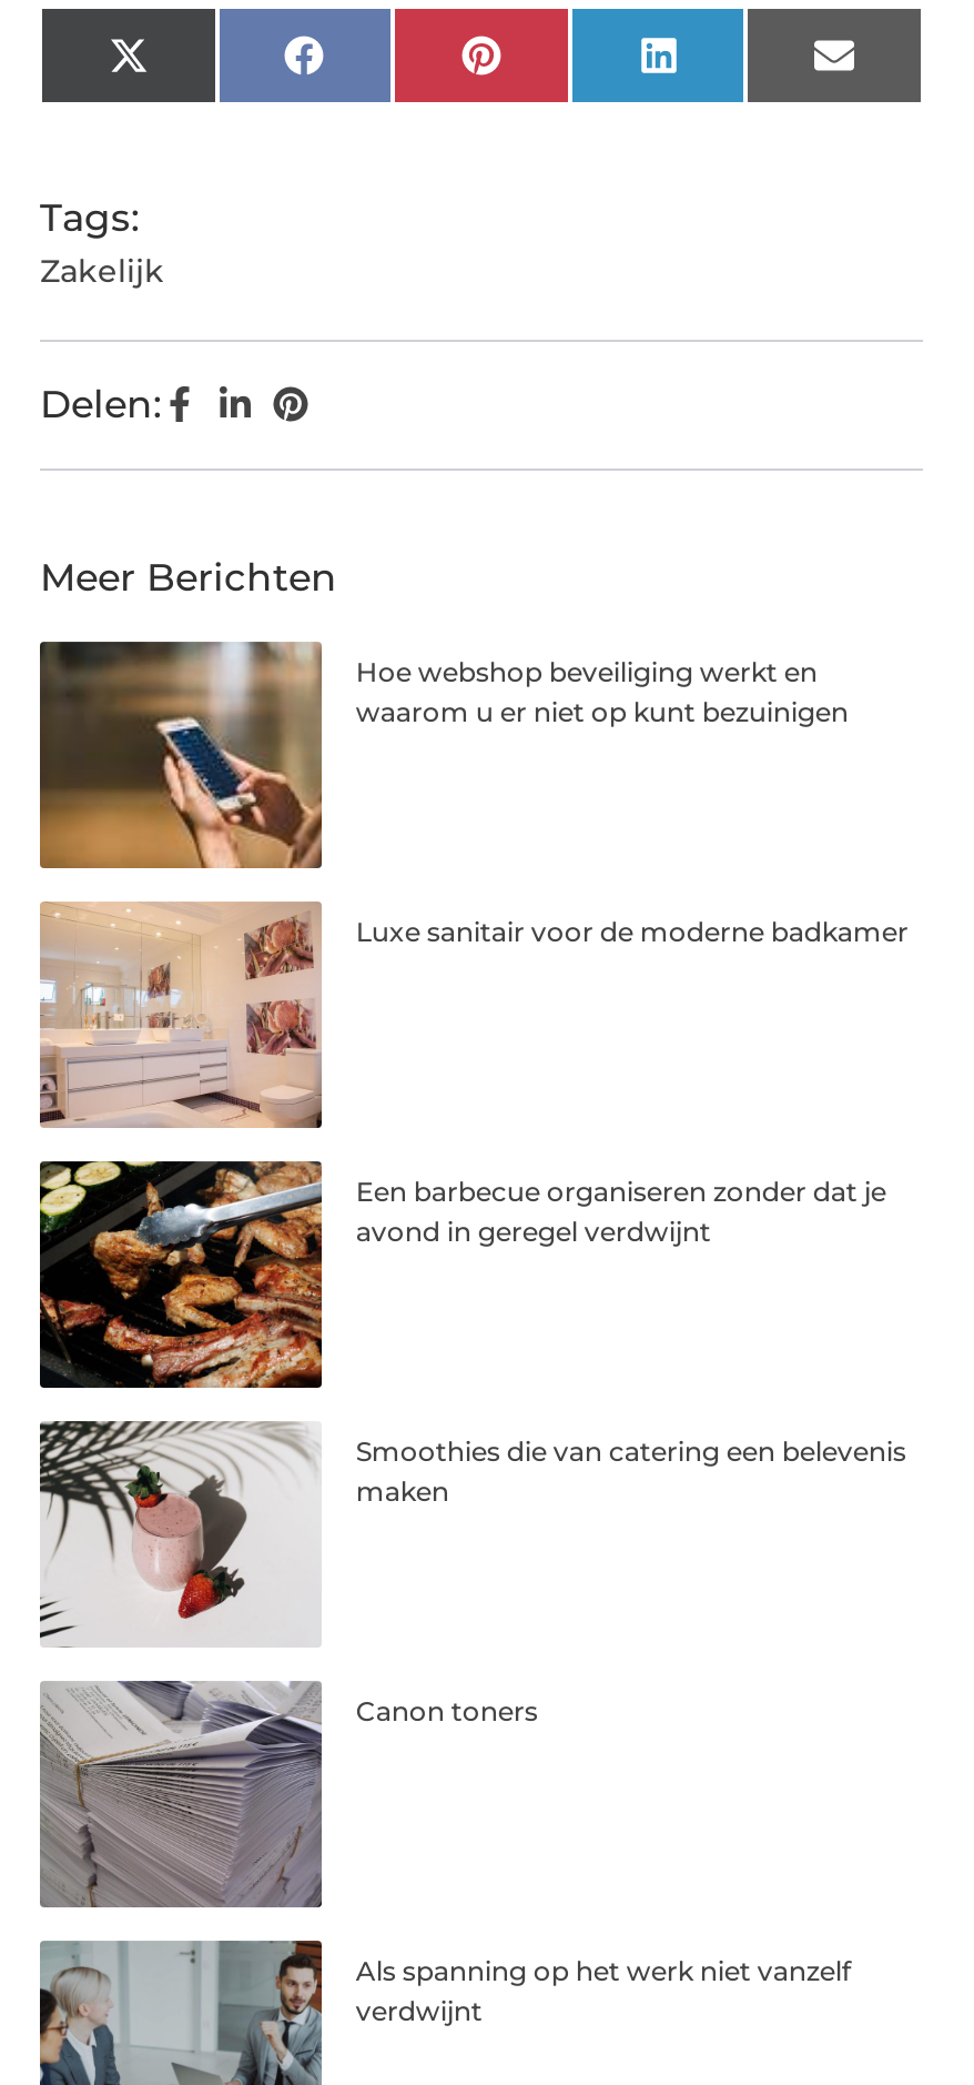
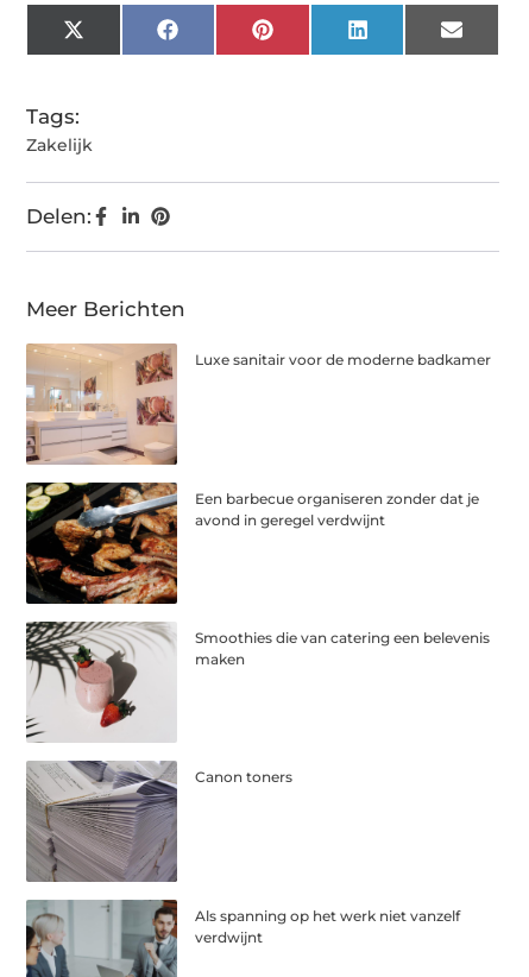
[38,639,848,868] [image] | Hoe webshop beveiliging werkt en | waarom u er niet op kunt bezuinigen -> none

